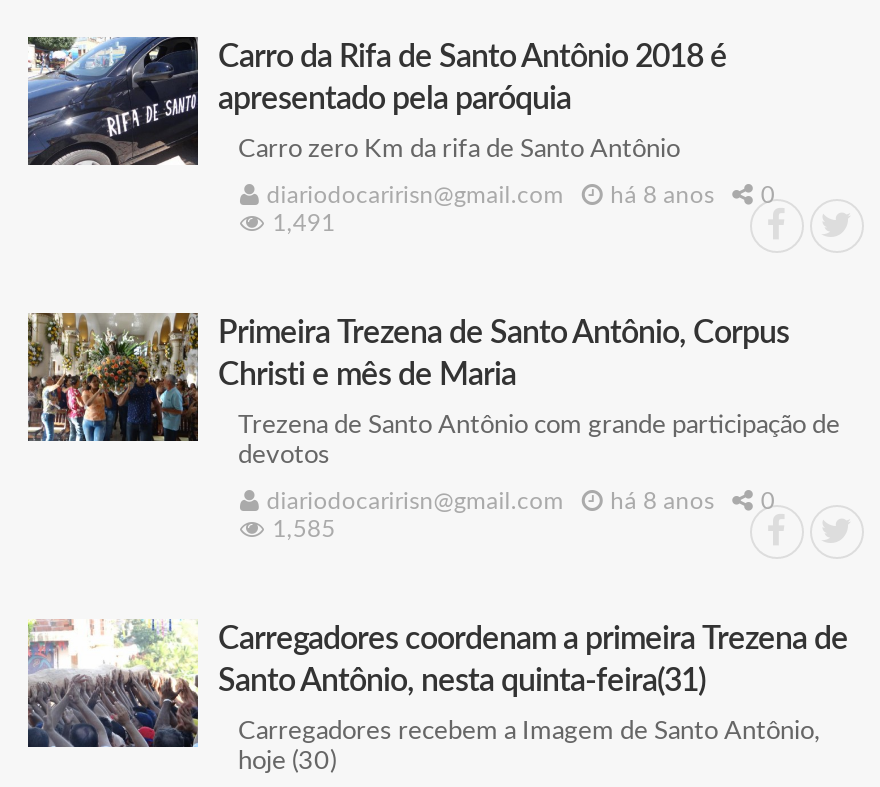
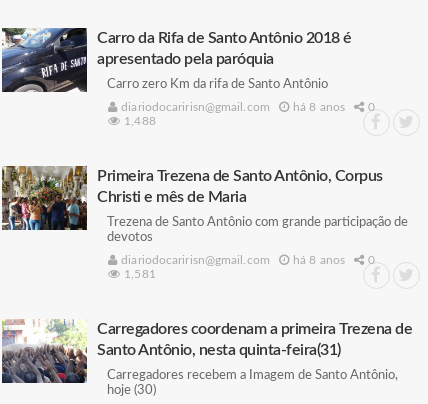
[266,211,335,235] 1,491 -> [121,115,156,127] 1,488
[266,517,335,541] 1,585 -> [121,268,156,280] 1,581

